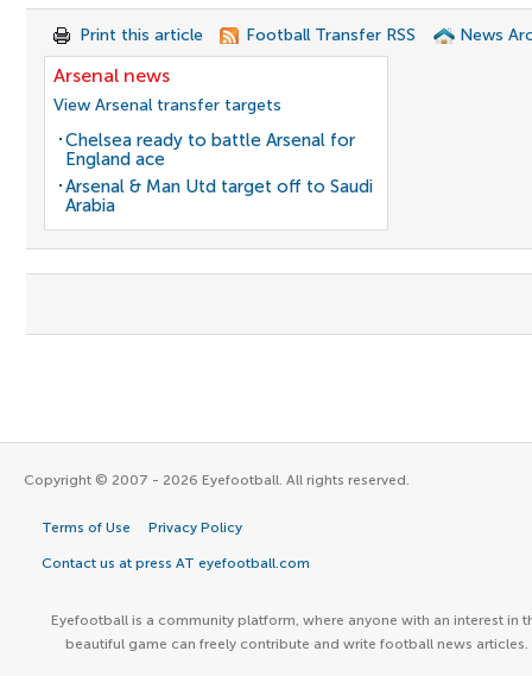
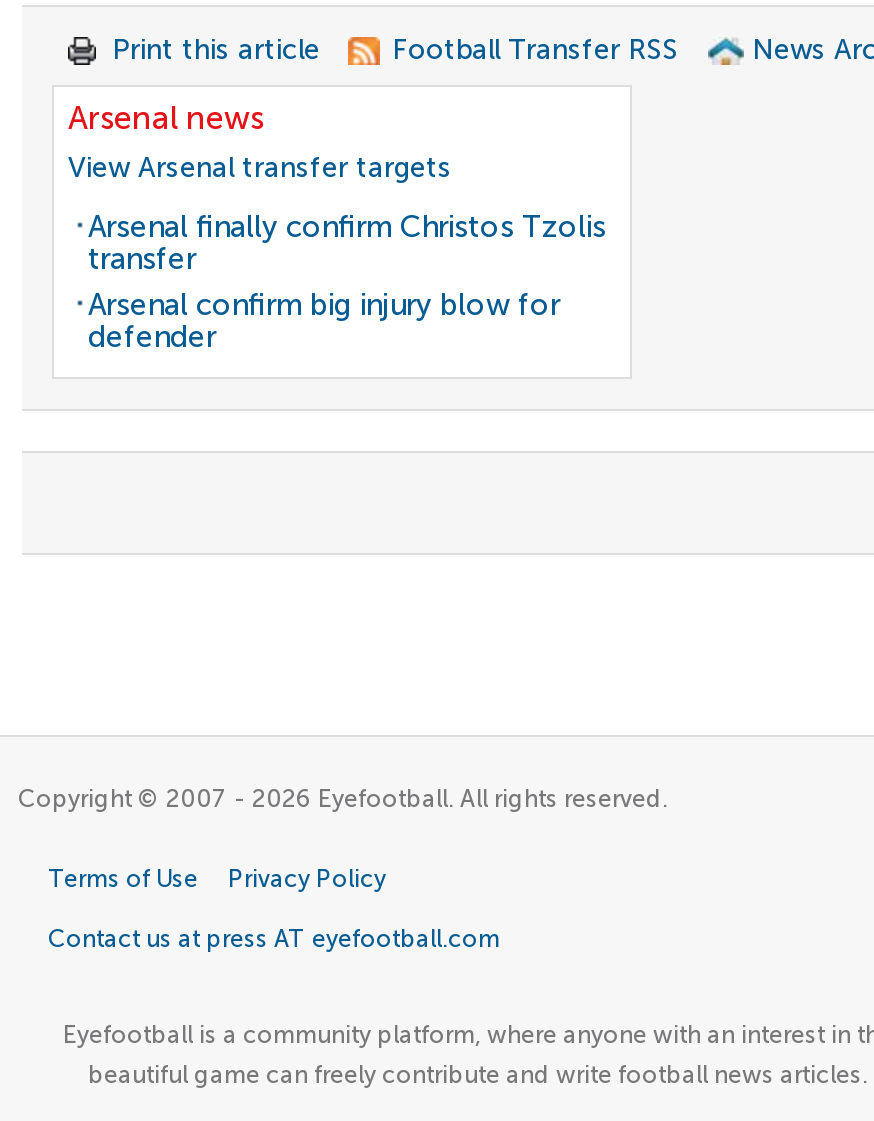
[65,129,373,216] Chelsea ready to battle Arsenal for | England ace | Arsenal & Man Utd target off to Saudi | Arabia -> [88,209,606,355] Arsenal finally confirm Christos Tzolis | transfer | Arsenal confirm big injury blow for | defender

